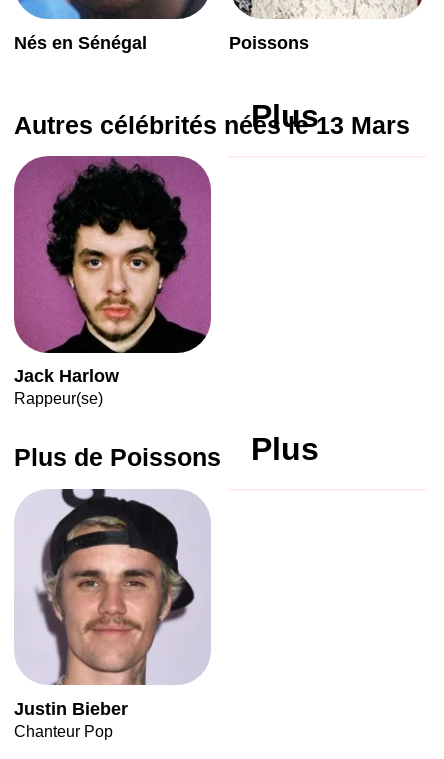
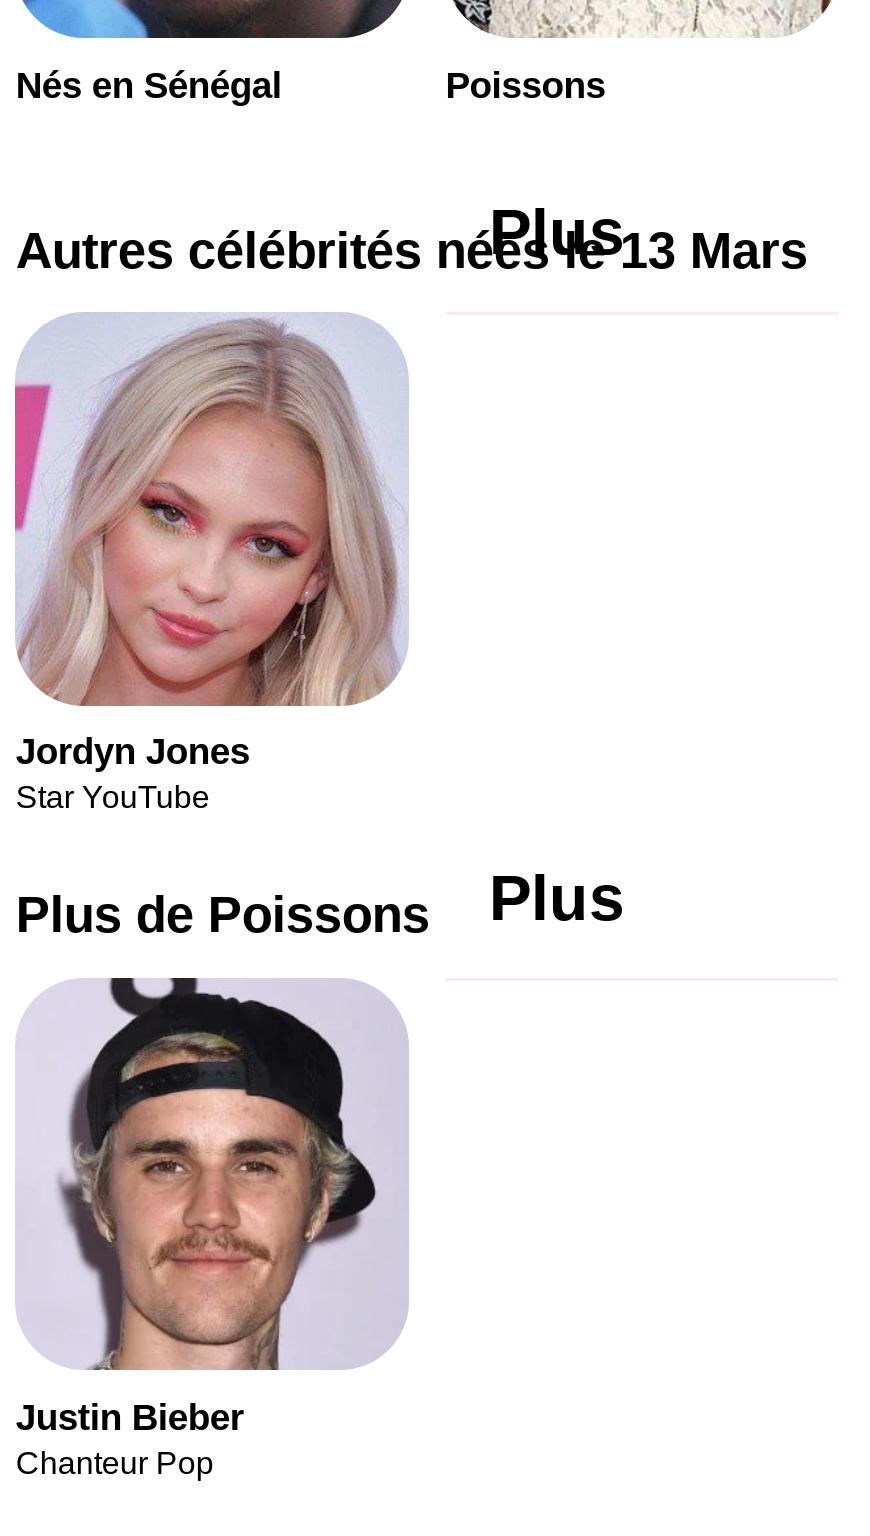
[14,156,211,407] [image] | Jack Harlow | Rappeur(se) -> [15,314,407,814] [image] | Jordyn Jones | Star YouTube

